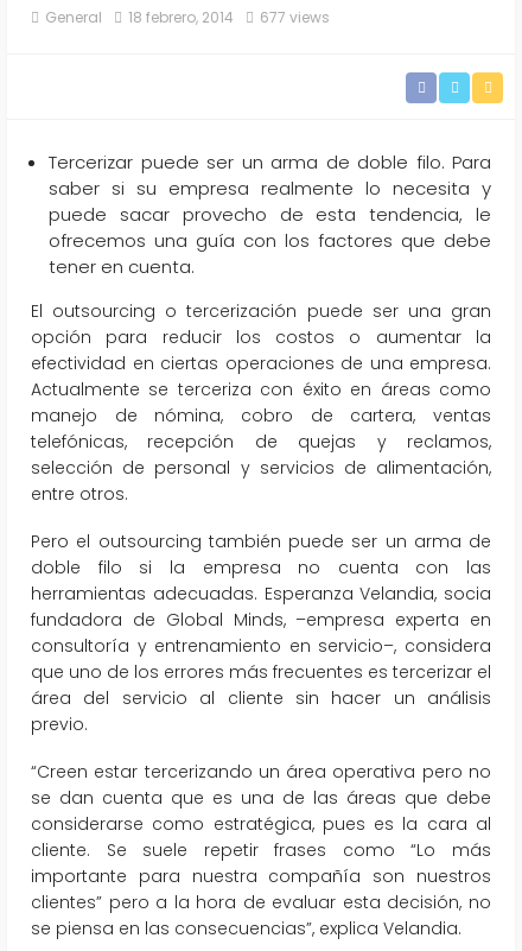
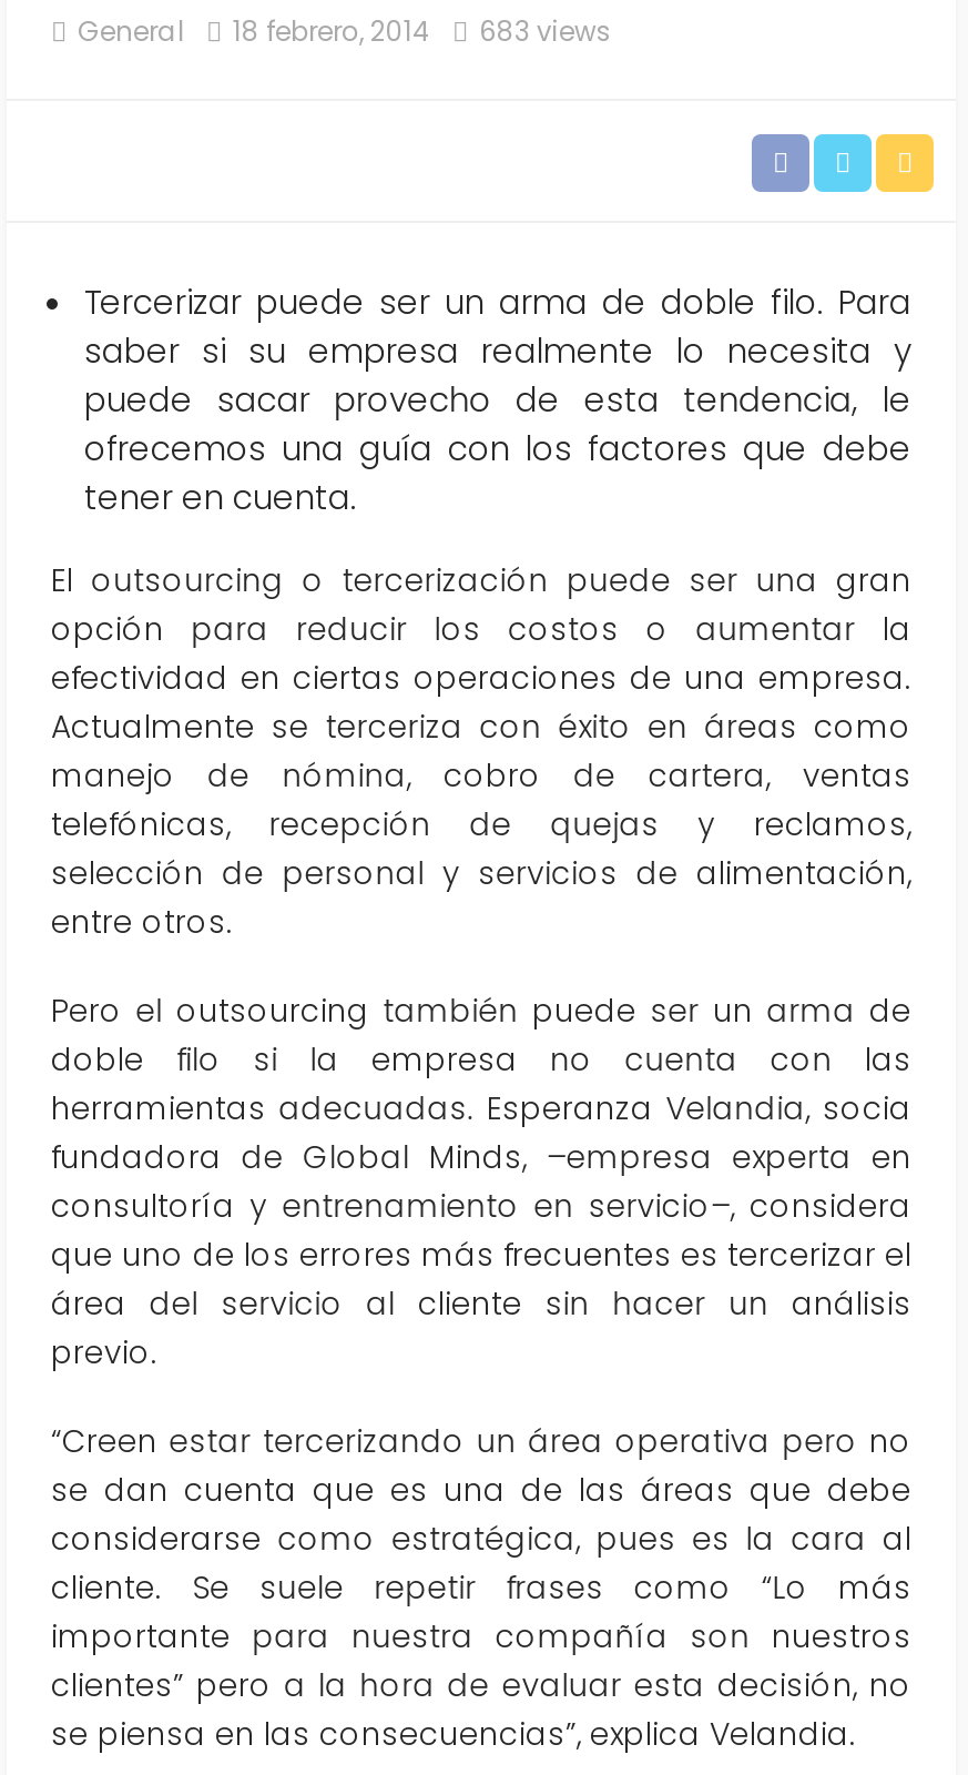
[45,7,330,27] General 18 febrero, 2014 677 views -> [78,12,612,49] General 18 febrero, 2014 683 views

